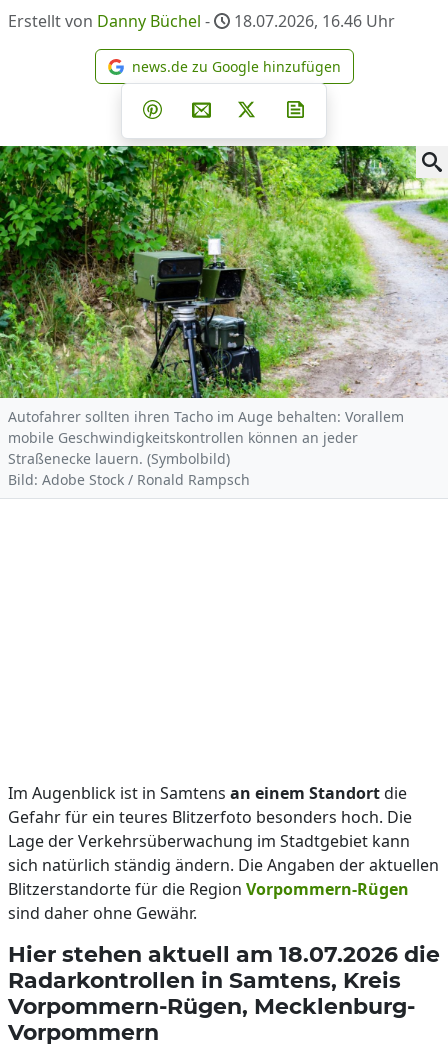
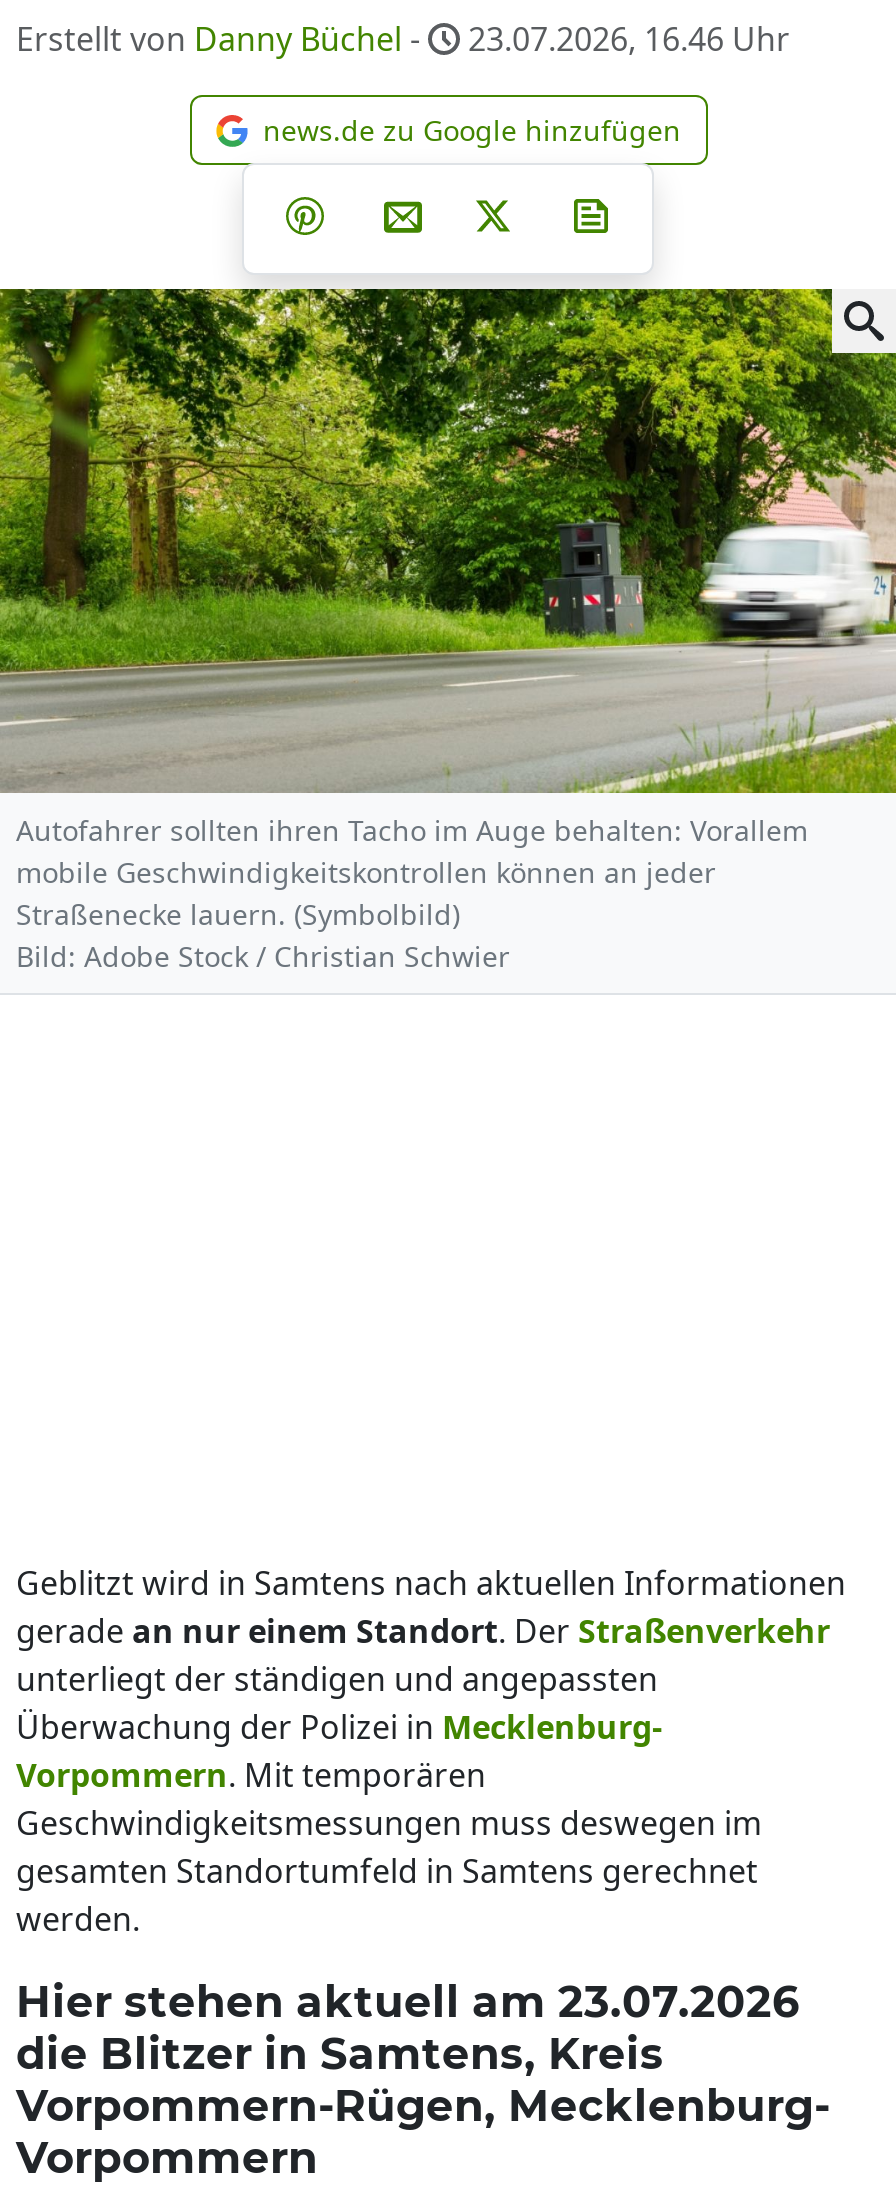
[8,10,395,32] Erstellt von Danny Büchel - 18.07.2026, 16.46 Uhr -> [16,17,790,61] Erstellt von Danny Büchel - 23.07.2026, 16.46 Uhr
[3,145,445,399] [image] -> [6,287,890,795] [image]
[8,470,250,489] Bild: Adobe Stock / Ronald Rampsch -> [16,937,510,975] Bild: Adobe Stock / Christian Schwier
[8,782,439,924] Im Augenblick ist in Samtens an einem Standort die | Gefahr für ein teures Blitzerfoto besonders hoch. Die | Lage der Verkehrsüberwachung im Stadtgebiet kann | sich natürlich ständig ändern. Die Angaben der aktuellen | Blitzerstandorte für die Region Vorpommern-Rügen | sind daher ohne Gewähr. -> [16,1561,846,1941] Geblitzt wird in Samtens nach aktuellen Informationen | gerade an nur einem Standort. Der Straßenverkehr | unterliegt der ständigen und angepassten | Überwachung der Polizei in Mecklenburg- | Vorpommern. Mit temporären | Geschwindigkeitsmessungen muss deswegen im | gesamten Standortumfeld in Samtens gerechnet | werden.
[8,941,440,993] Hier stehen aktuell am 18.07.2026 die | Radarkontrollen in Samtens, Kreis -> [16,1975,800,2079] Hier stehen aktuell am 23.07.2026 | die Blitzer in Samtens, Kreis

